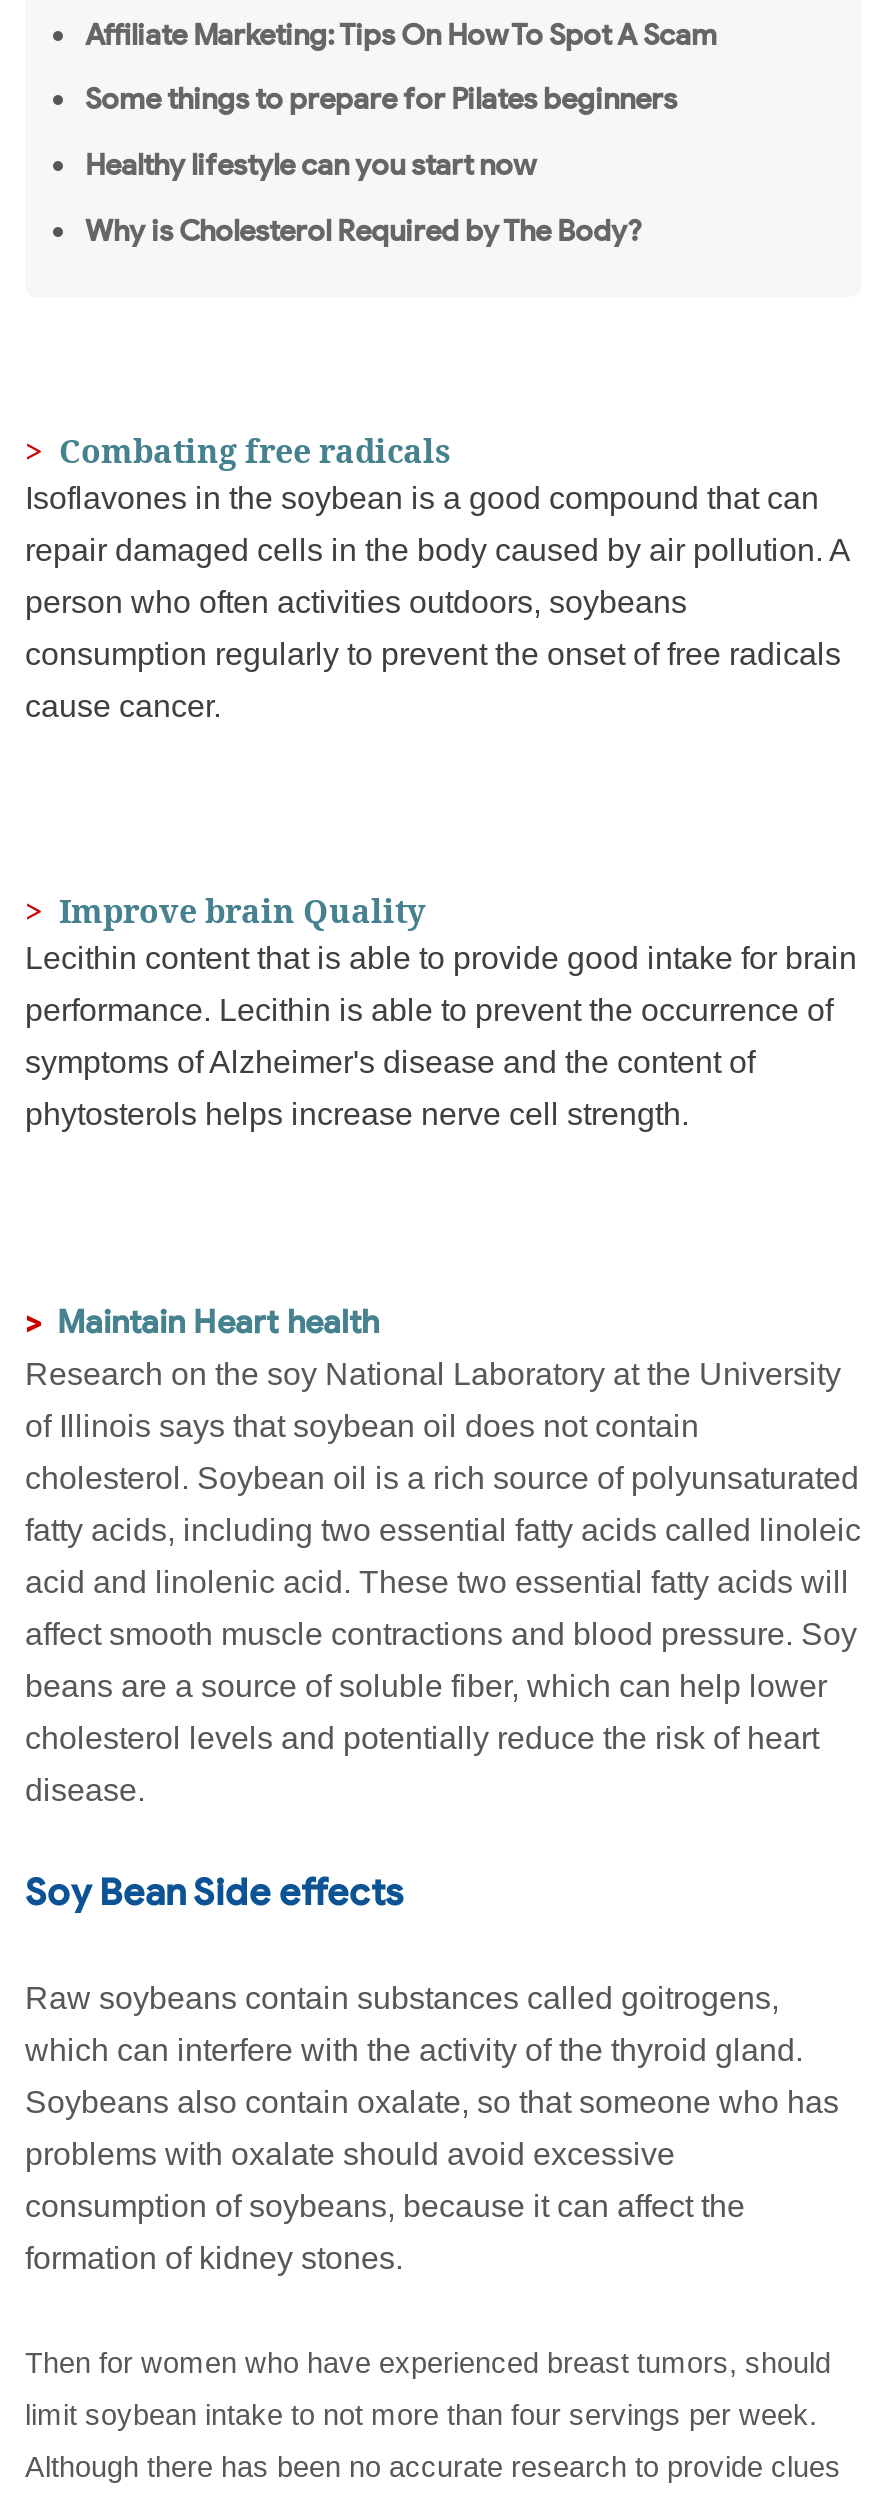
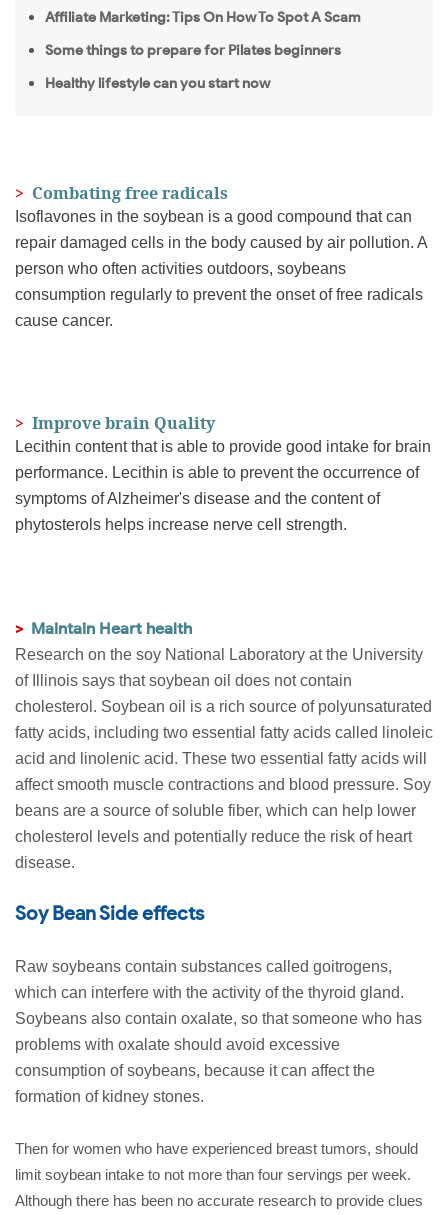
[85,212,641,248] Why is Cholesterol Required by The Body? -> none

